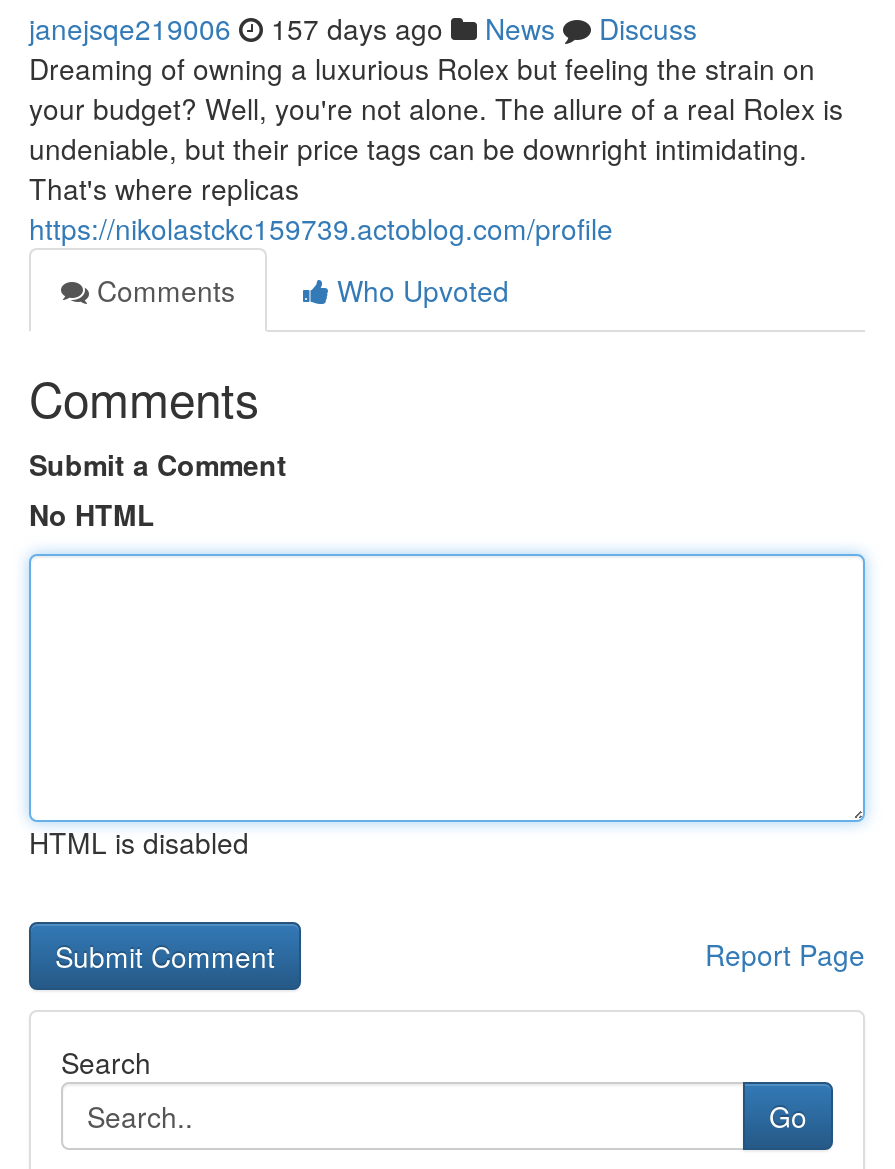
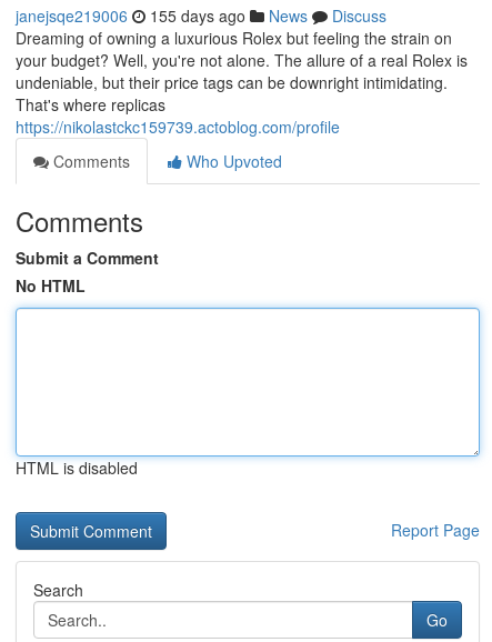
[29,8,697,48] janejsqe219006 157 days ago News Discuss -> [16,4,386,27] janejsqe219006 155 days ago News Discuss

